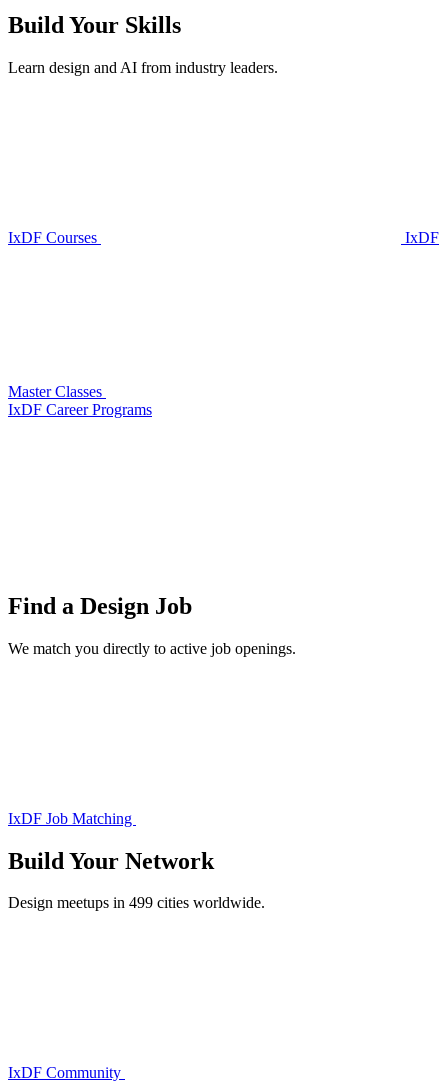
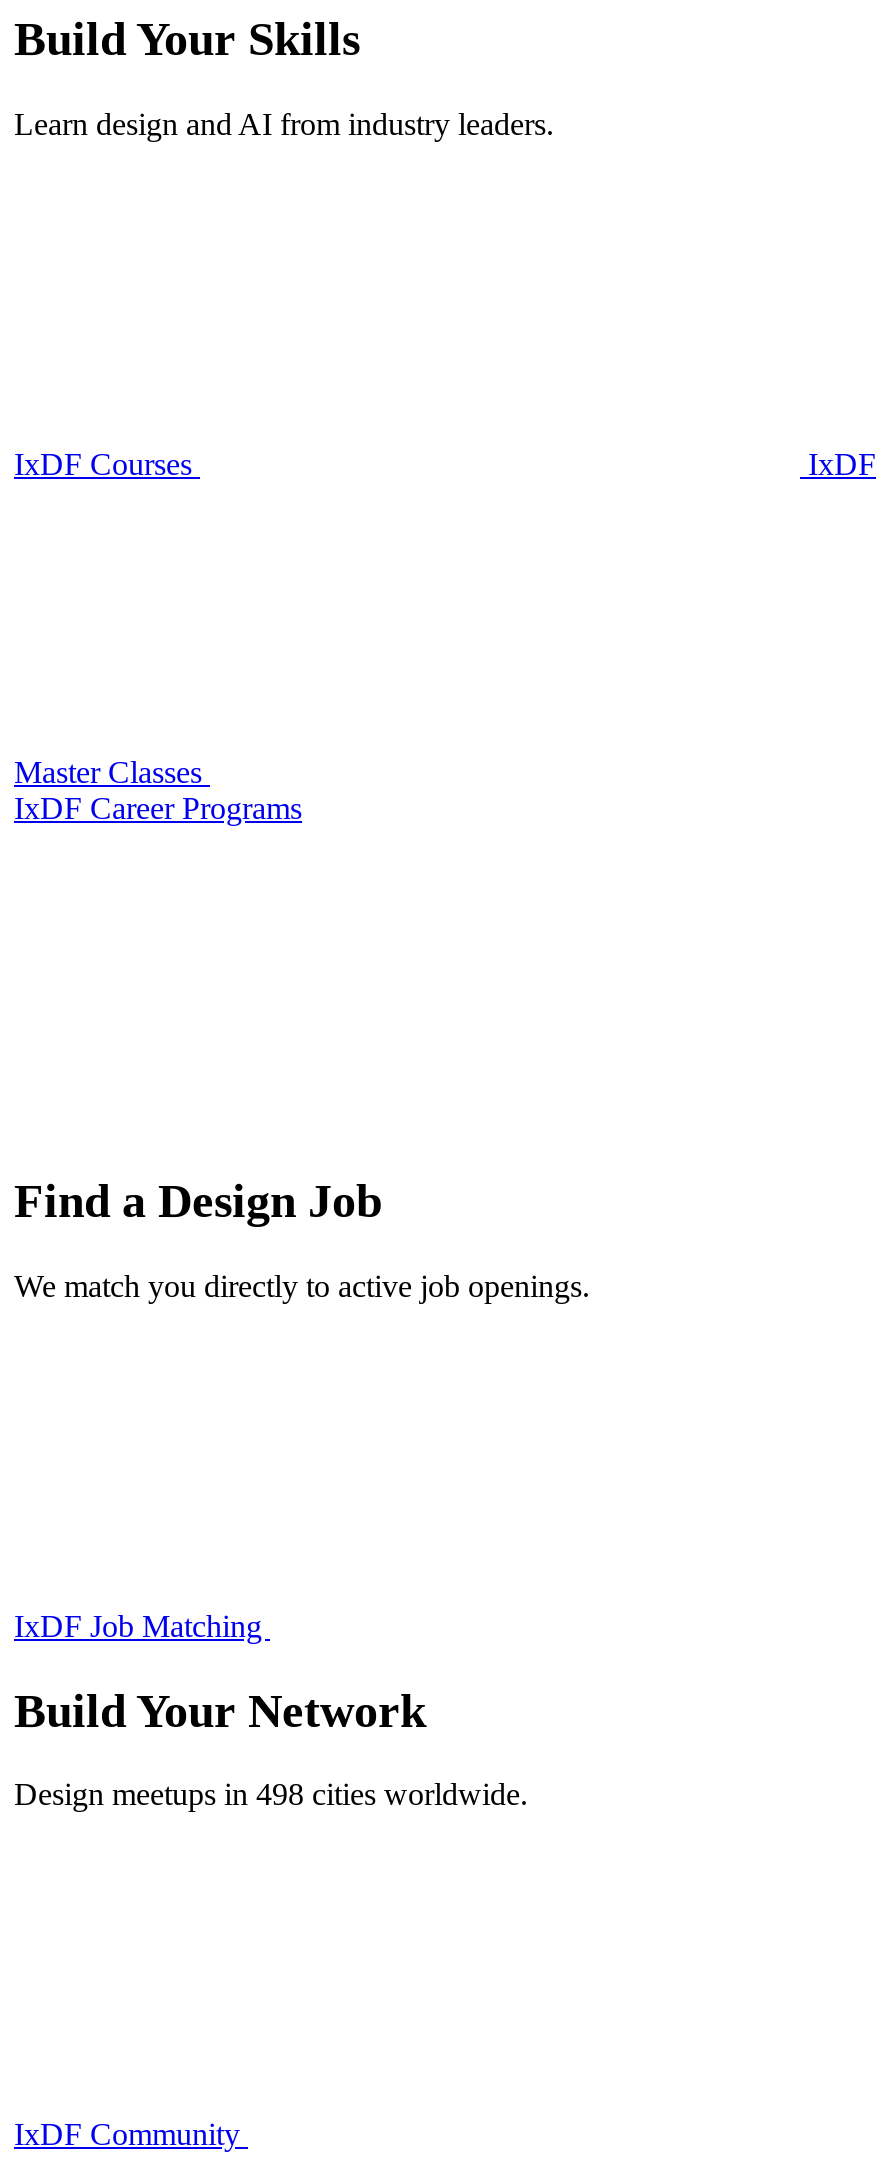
[8,894,265,911] Design meetups in 499 cities worldwide. -> [14,1778,528,1812] Design meetups in 498 cities worldwide.

